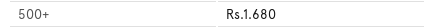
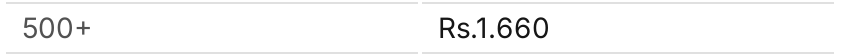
[226,5,276,22] Rs.1.680 -> [438,10,550,44] Rs.1.660

